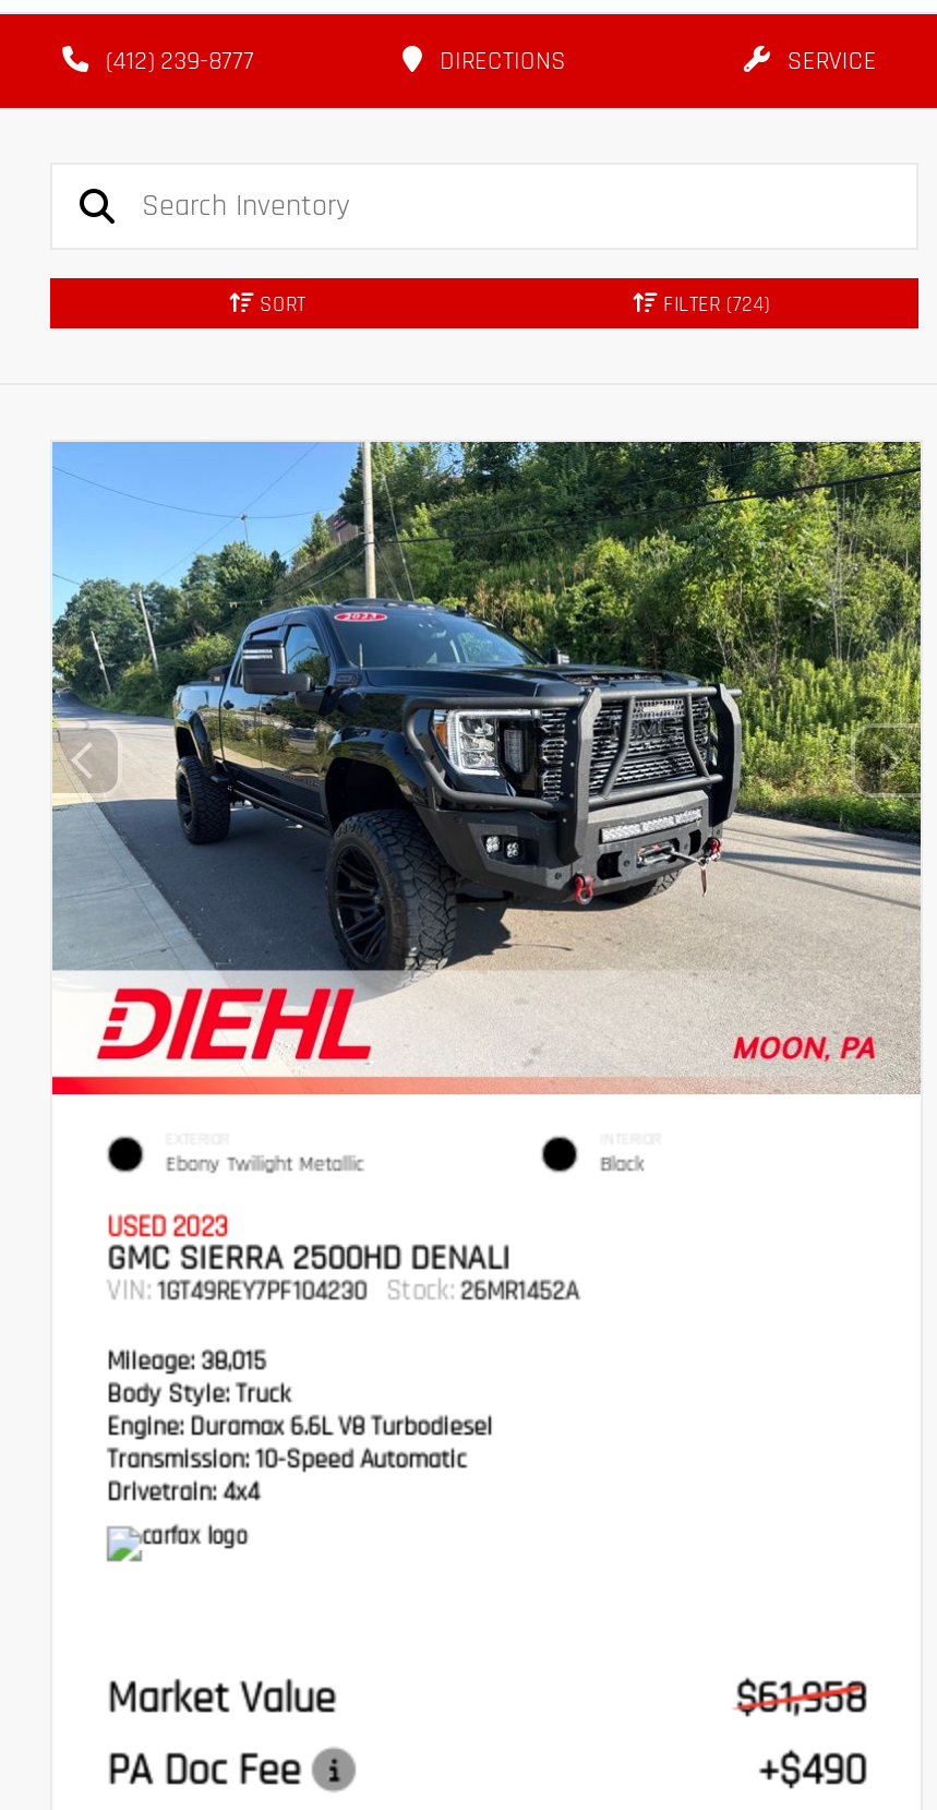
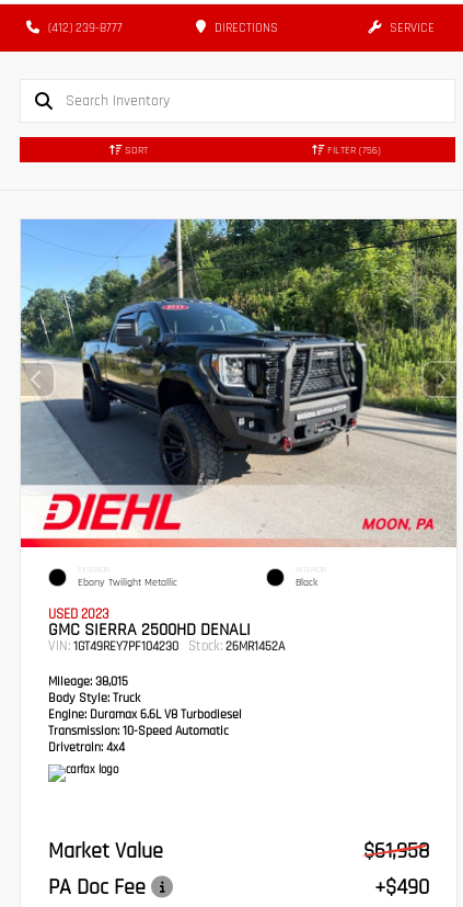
[657,291,770,317] FILTER (724) -> [324,143,381,157] FILTER (756)

